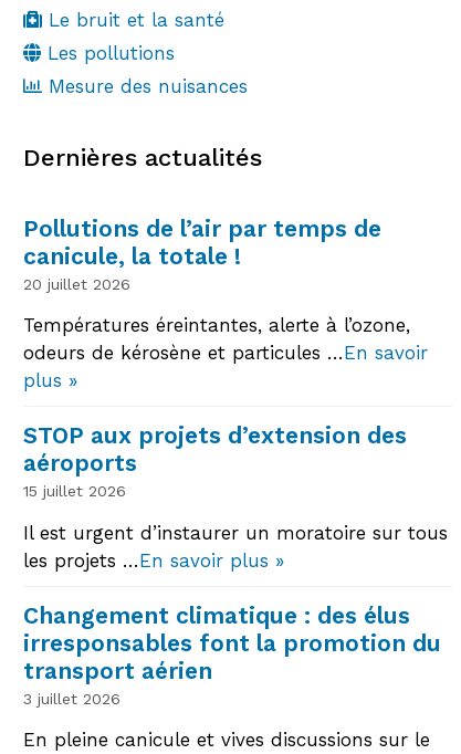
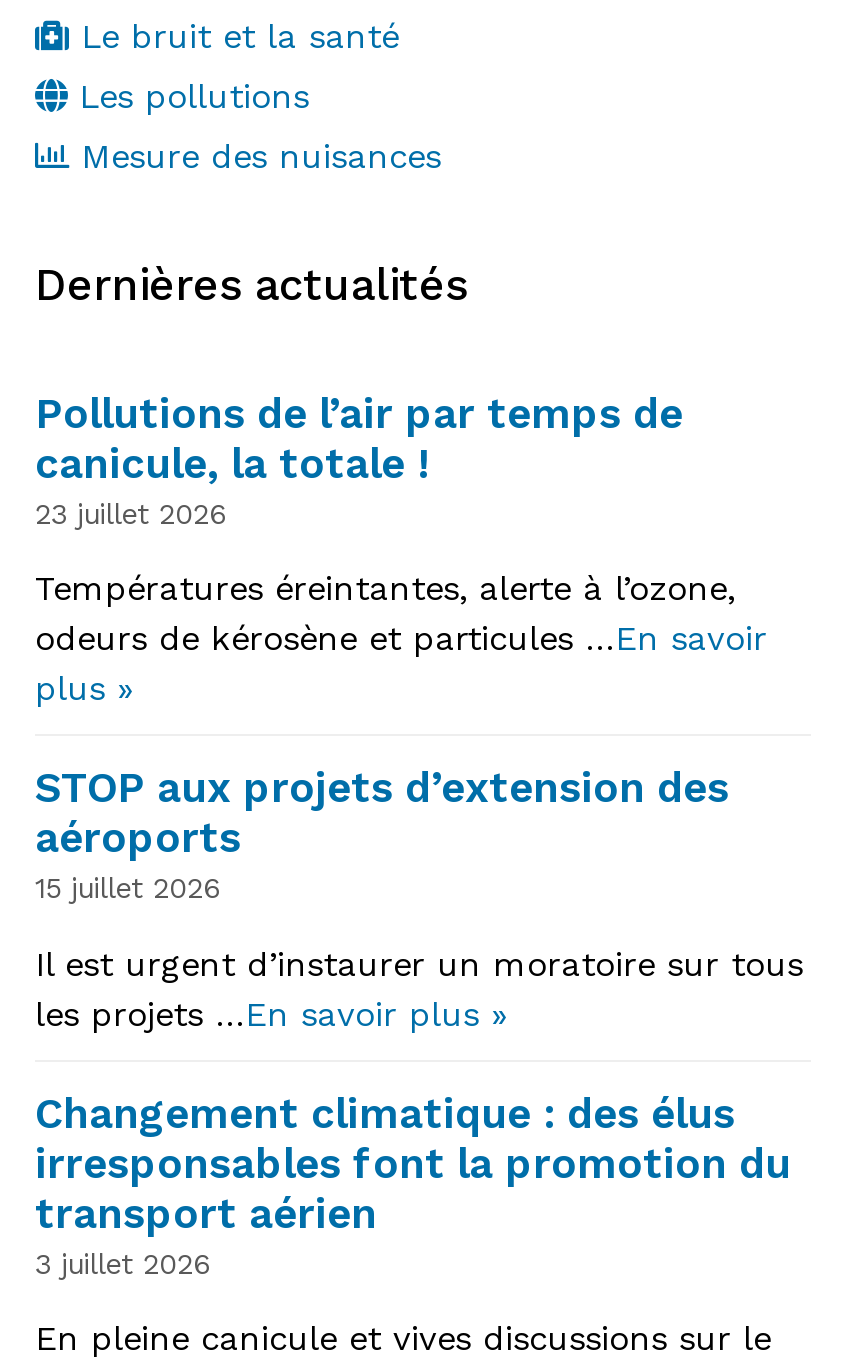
[23,275,130,294] 20 juillet 2026 -> [35,497,227,531] 23 juillet 2026

